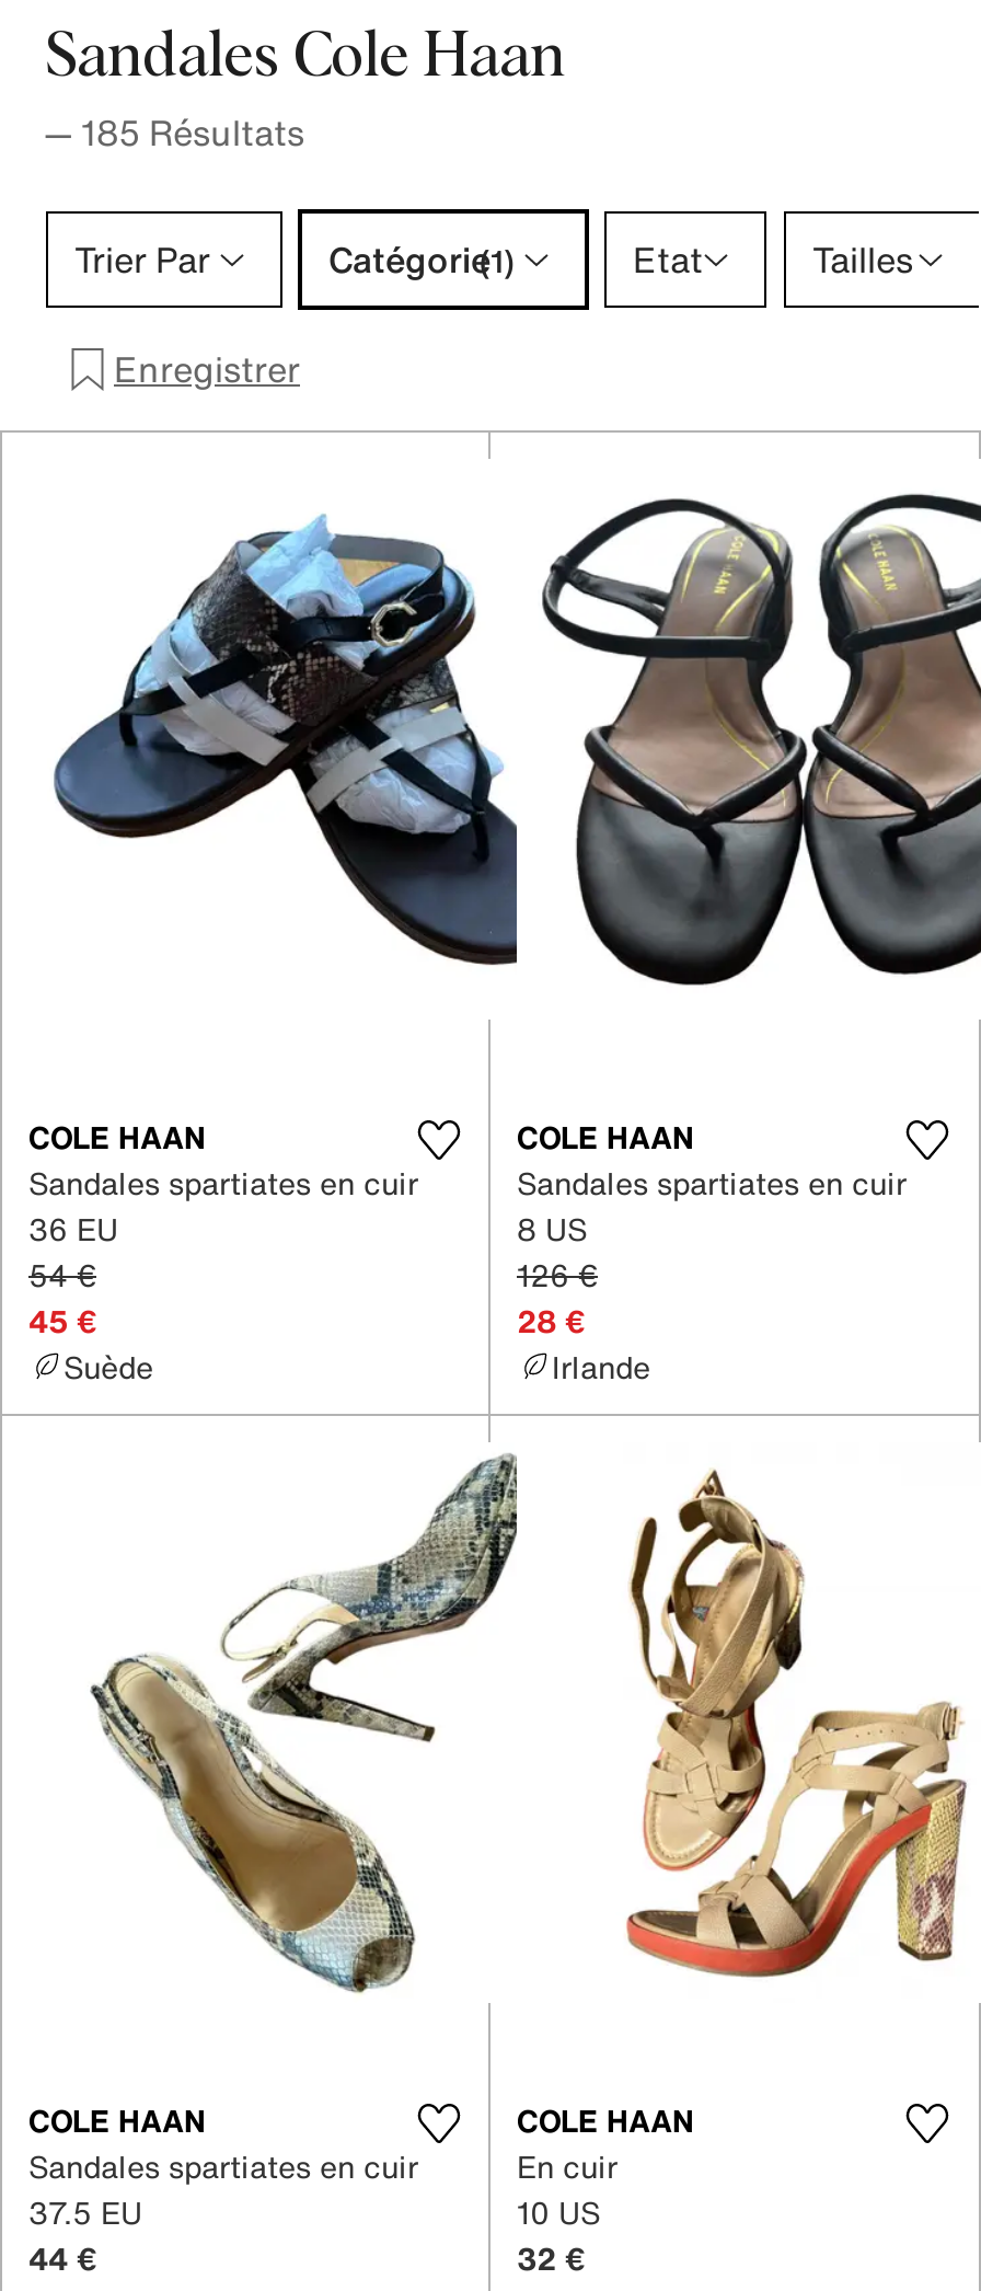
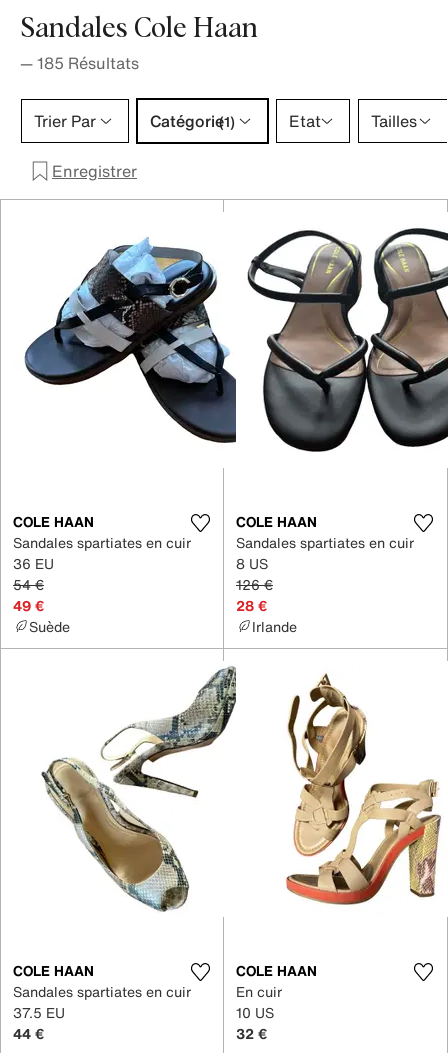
[28,1297,96,1343] 45 € -> [13,594,44,615] 49 €

